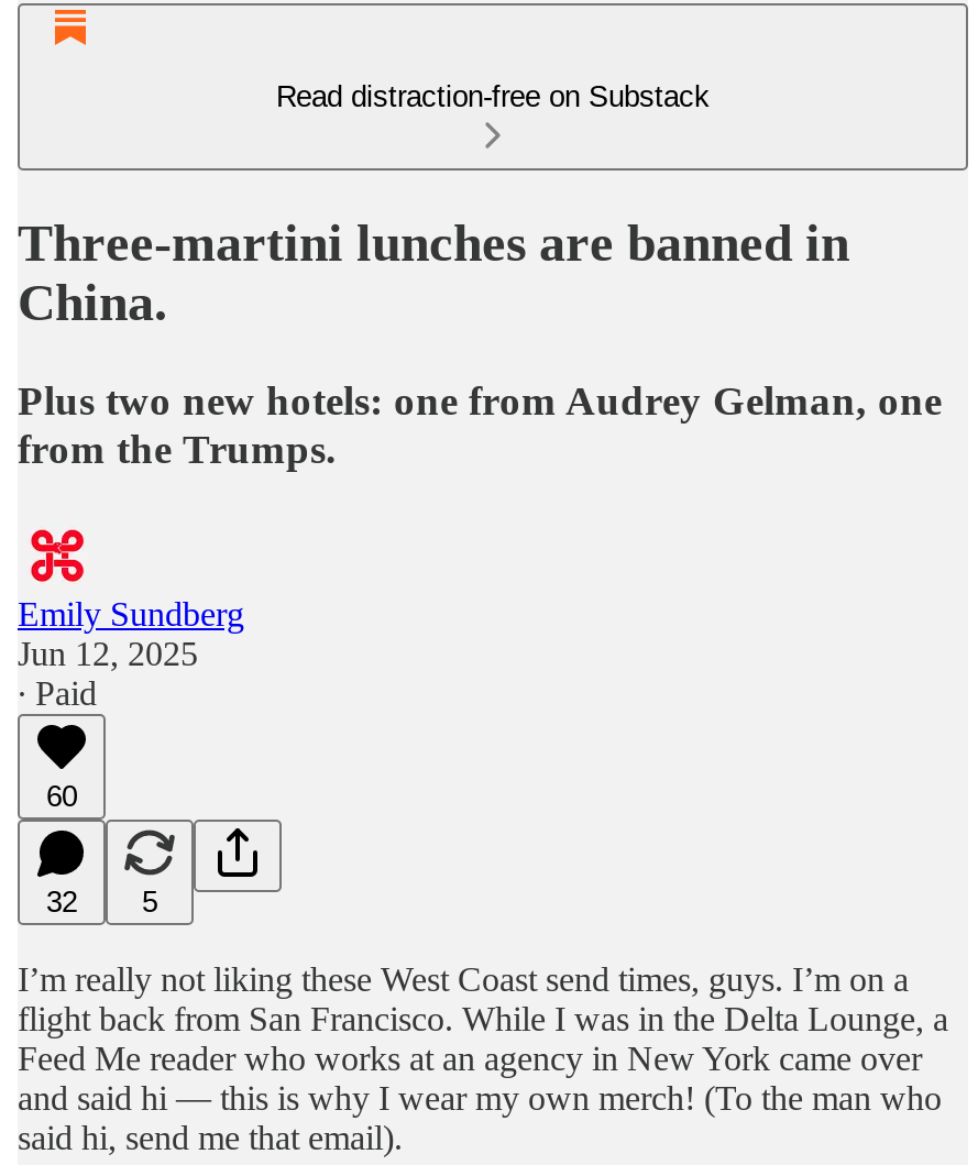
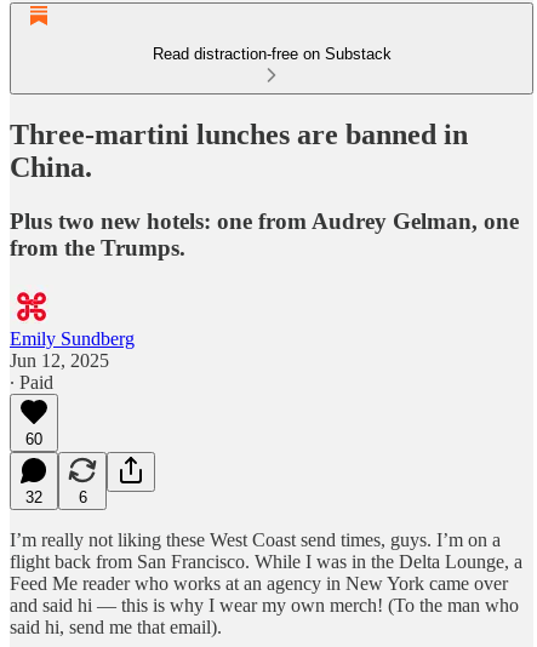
[46,884,157,917] 32 5 -> [25,488,87,506] 32 6

